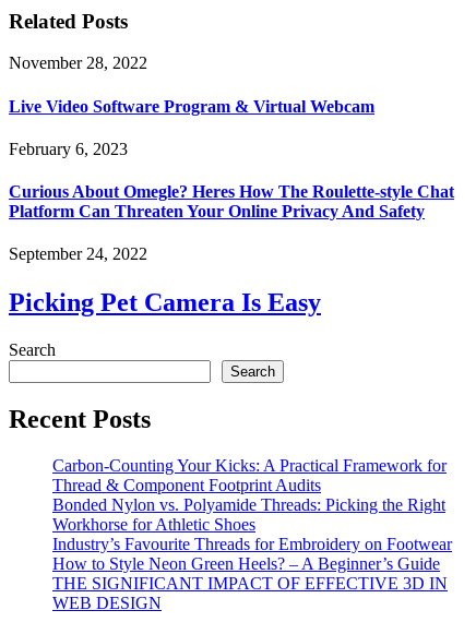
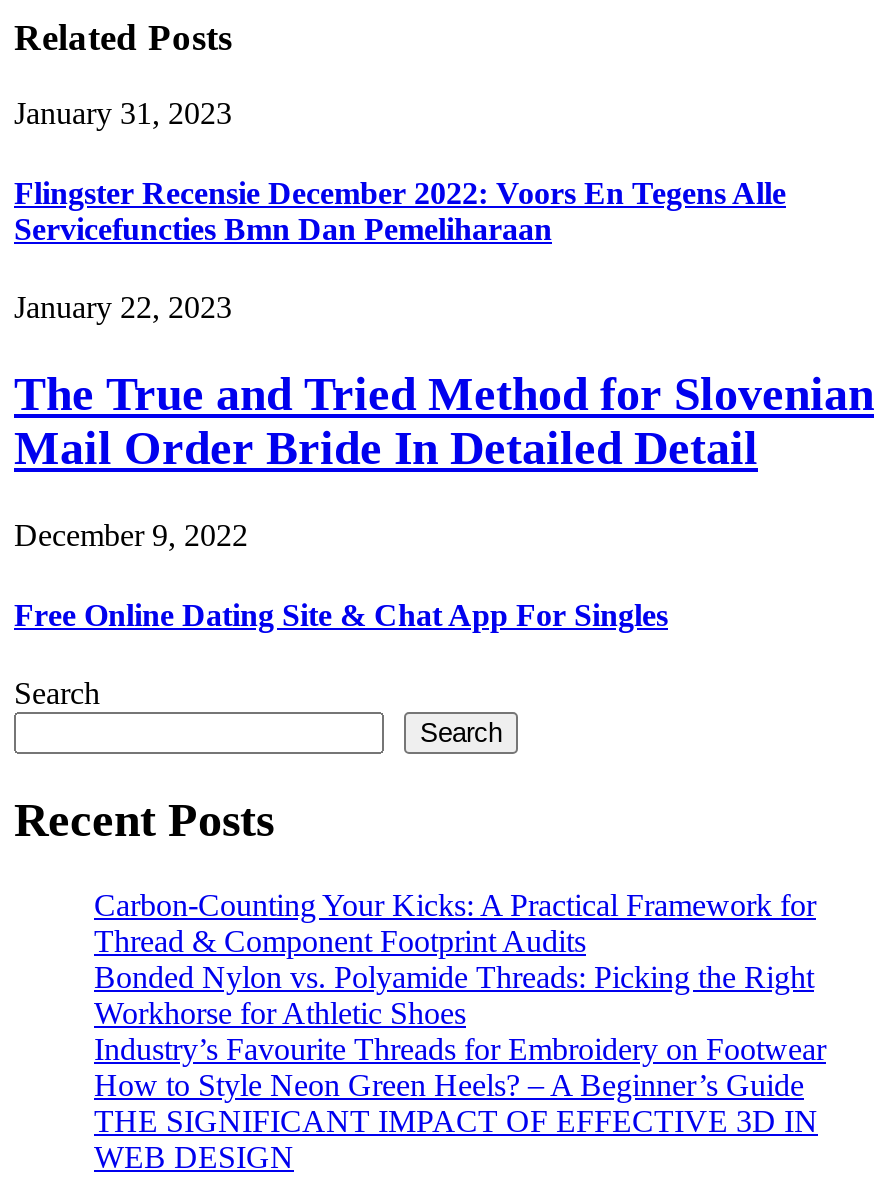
[9,54,147,72] November 28, 2022 -> [14,97,232,131] January 31, 2023
[9,97,374,115] Live Video Software Program & Virtual Webcam -> [14,175,786,245] Flingster Recensie December 2022: Voors En Tegens Alle | Servicefuncties Bmn Dan Pemeliharaan
[9,140,128,158] February 6, 2023 -> [14,290,232,324] January 22, 2023
[9,182,454,221] Curious About Omegle? Heres How The Roulette-style Chat | Platform Can Threaten Your Online Privacy And Safety -> [14,368,874,474] The True and Tried Method for Slovenian | Mail Order Bride In Detailed Detail
[9,245,147,263] September 24, 2022 -> [14,519,248,553] December 9, 2022
[9,288,321,316] Picking Pet Camera Is Easy -> [14,597,668,631] Free Online Dating Site & Chat App For Singles

